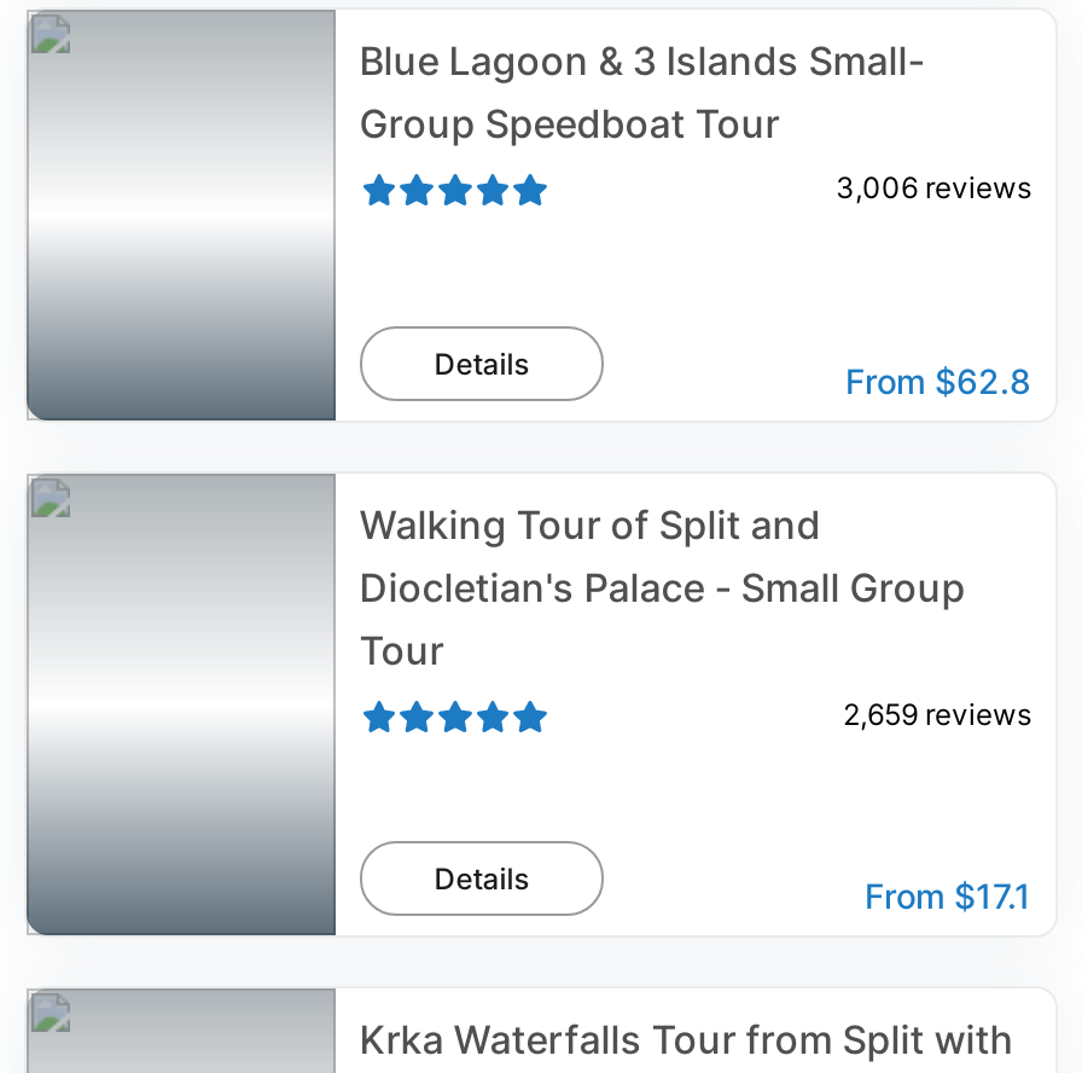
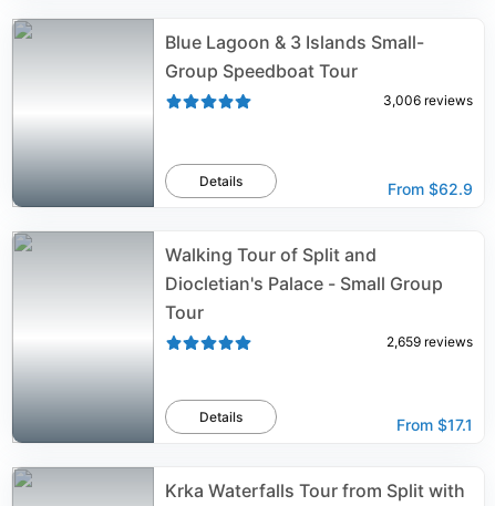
[845,361,1031,402] From $62.8 -> [388,180,473,198] From $62.9

